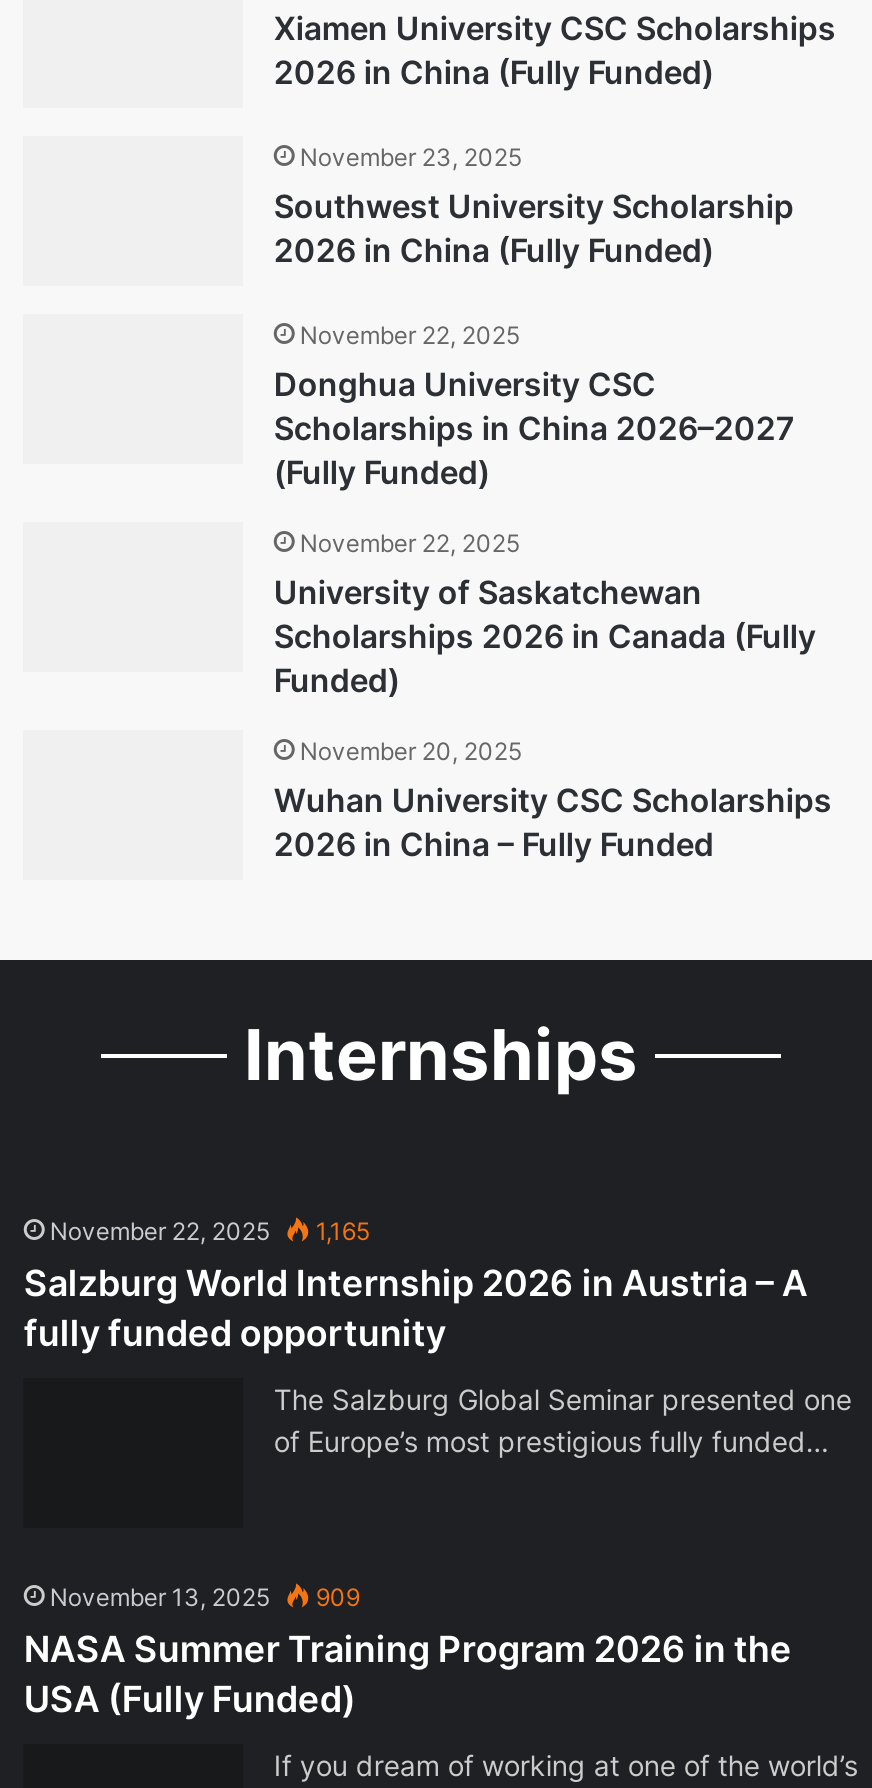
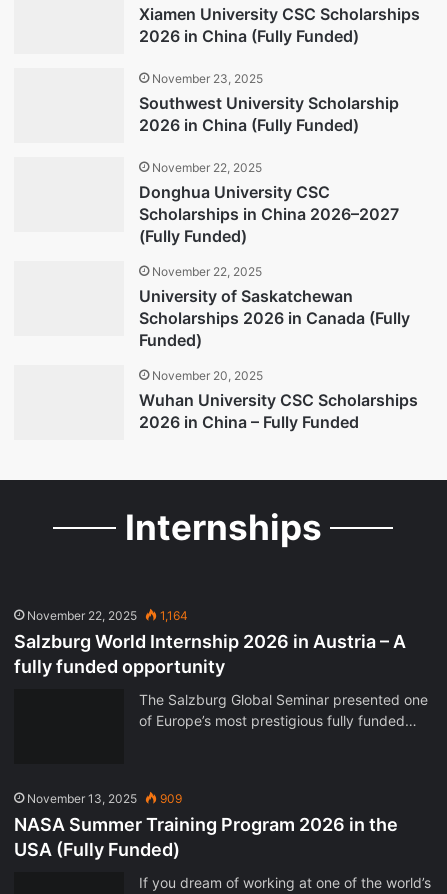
[50,1217,370,1247] November 22, 2025 1,165 -> [27,608,188,623] November 22, 2025 1,164

